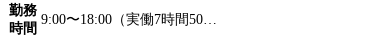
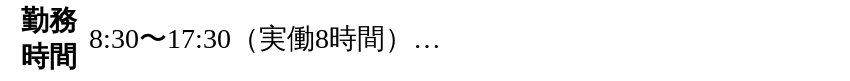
[41,12,217,27] 9:00〜18:00（実働7時間50… -> [89,24,441,54] 8:30〜17:30（実働8時間）…

